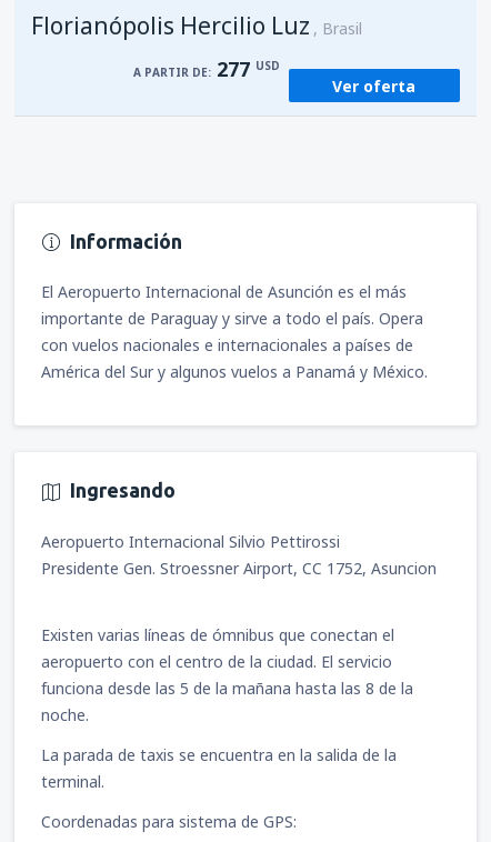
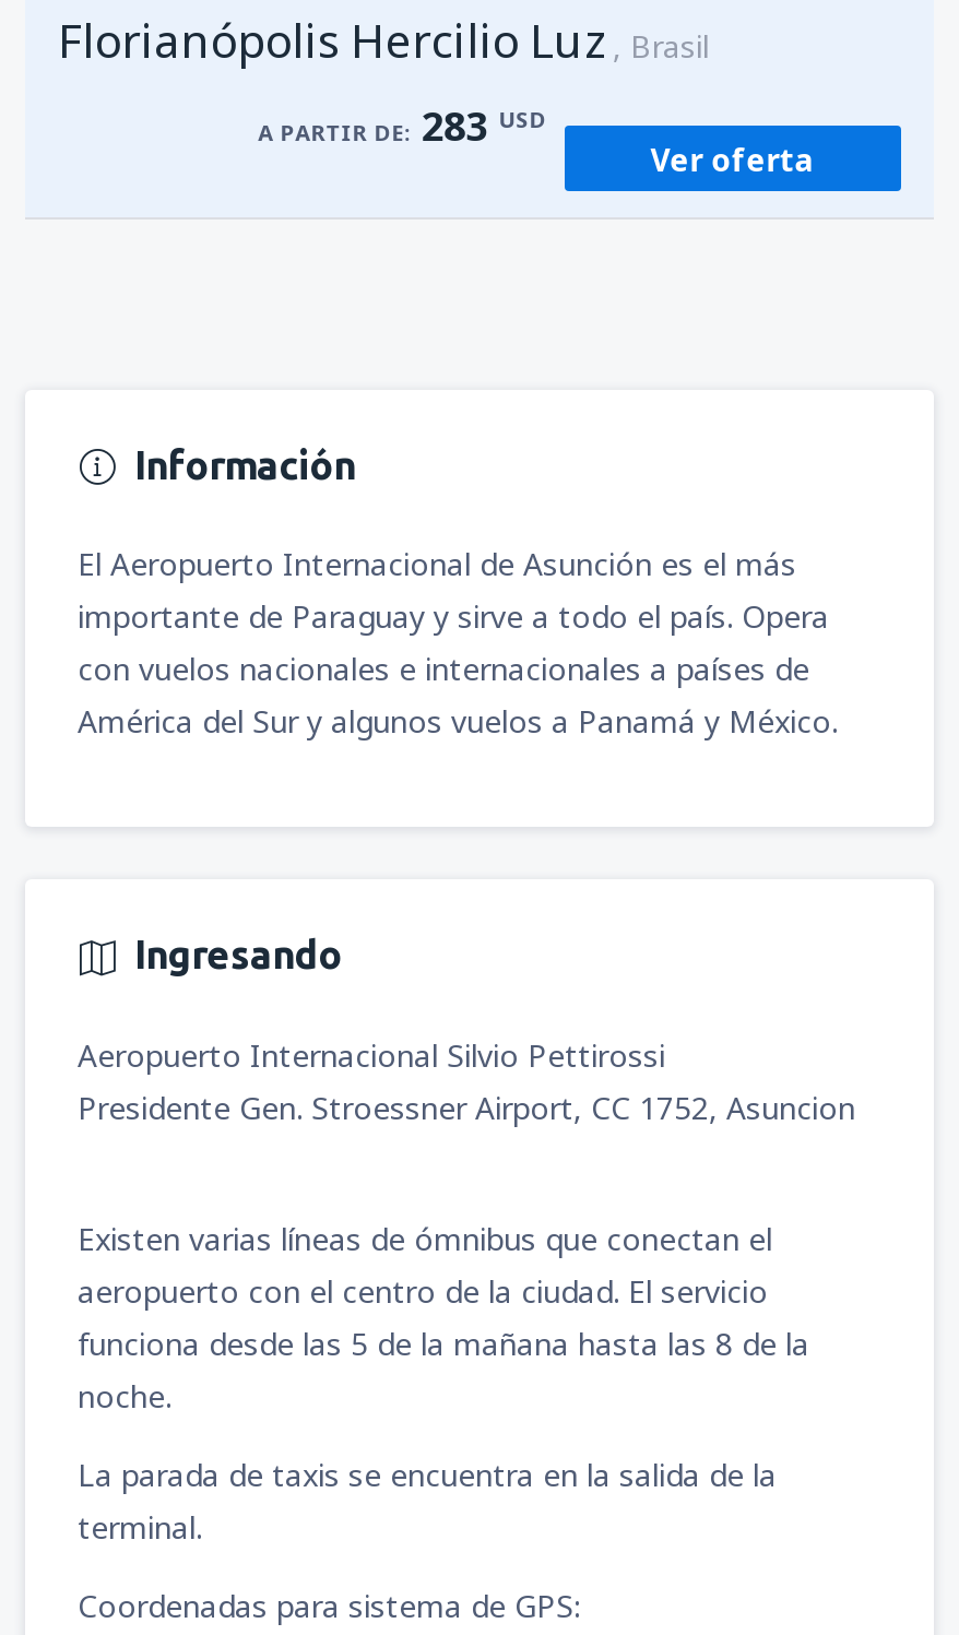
[133,56,279,82] A PARTIR DE: 277 USD -> [258,99,546,152] A PARTIR DE: 283 USD

